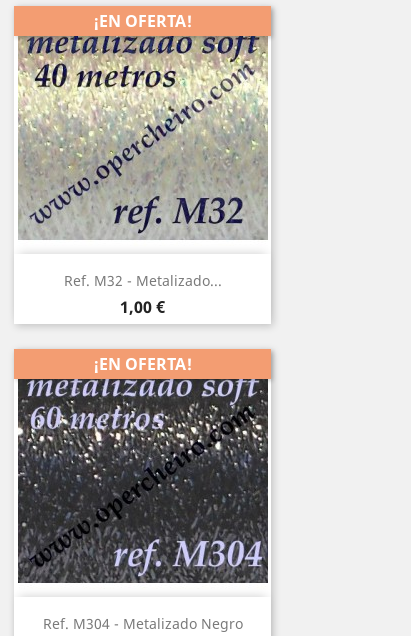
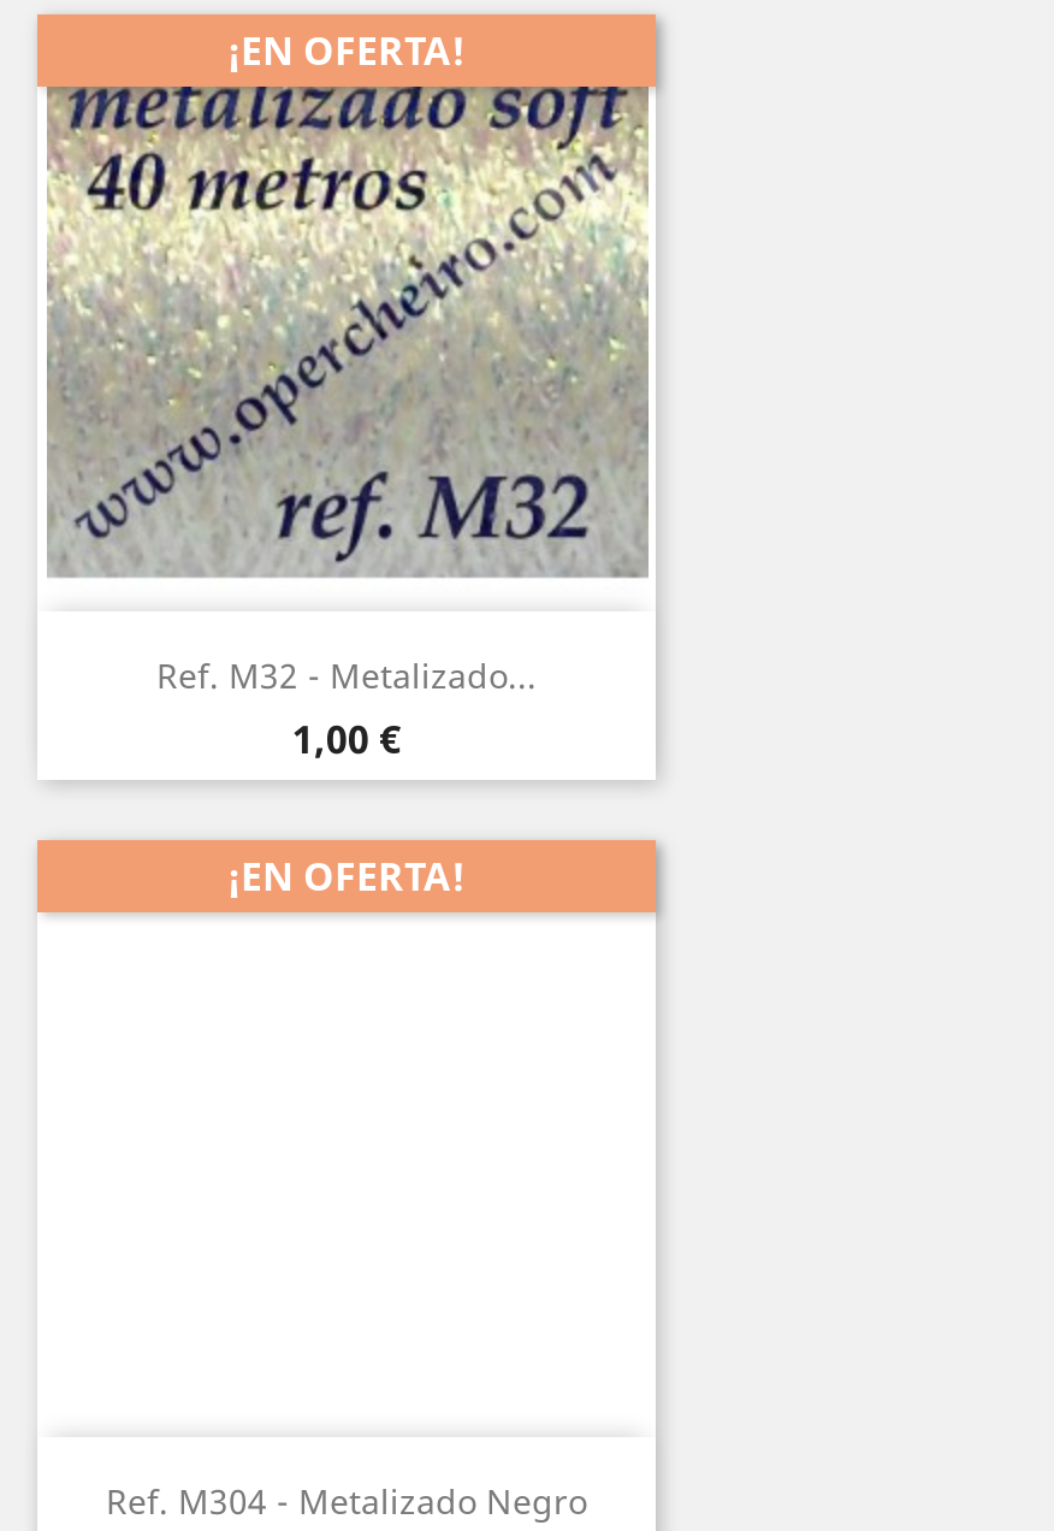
[17,378,269,584] [image] -> none

